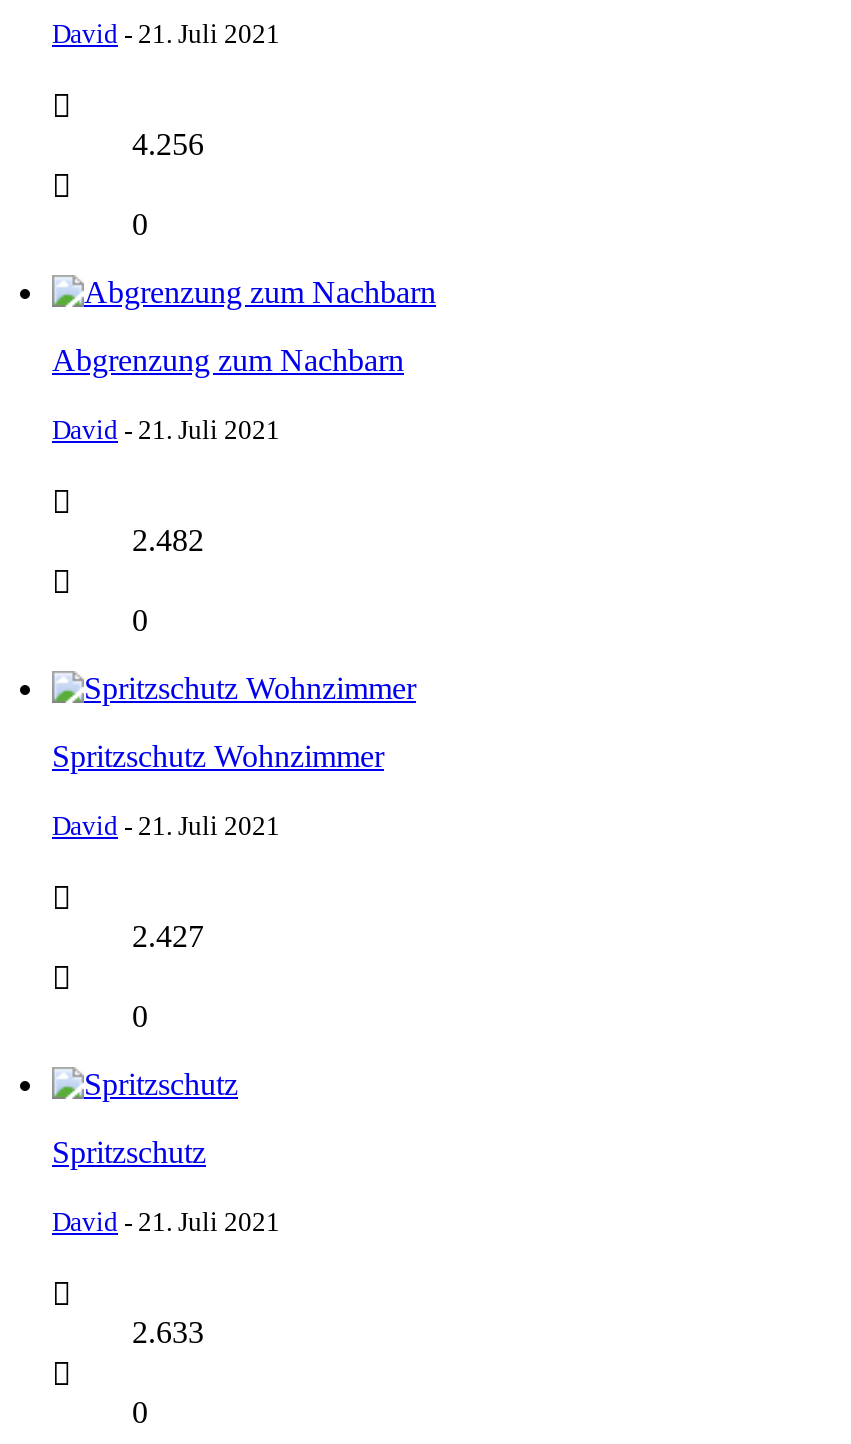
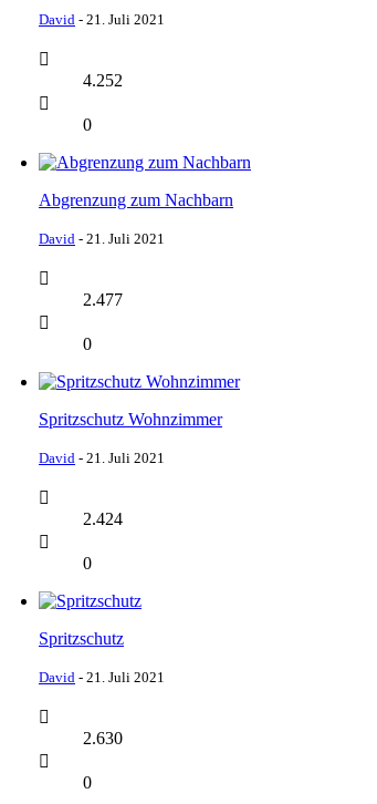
[132,127,204,161] 4.256 -> [83,71,123,89] 4.252
[132,523,204,557] 2.482 -> [83,290,123,309] 2.477
[132,919,204,953] 2.427 -> [83,509,123,528] 2.424
[132,1315,204,1349] 2.633 -> [83,728,123,747] 2.630

